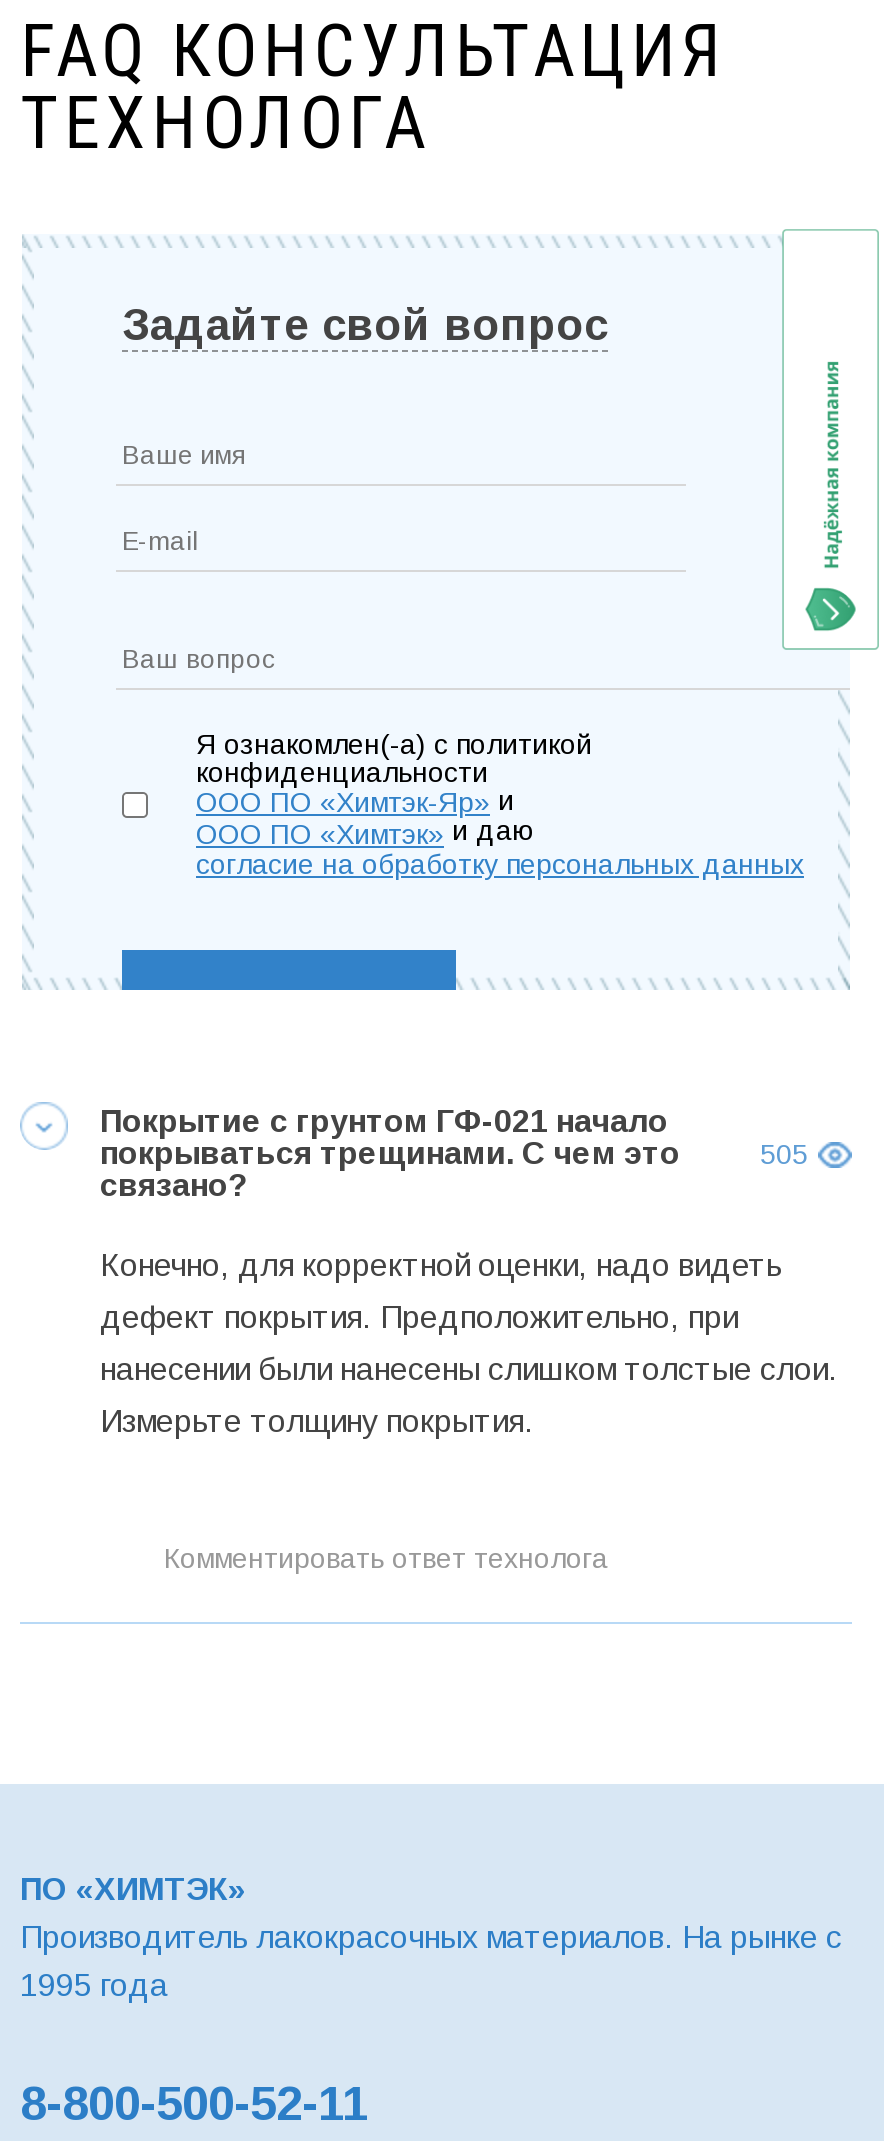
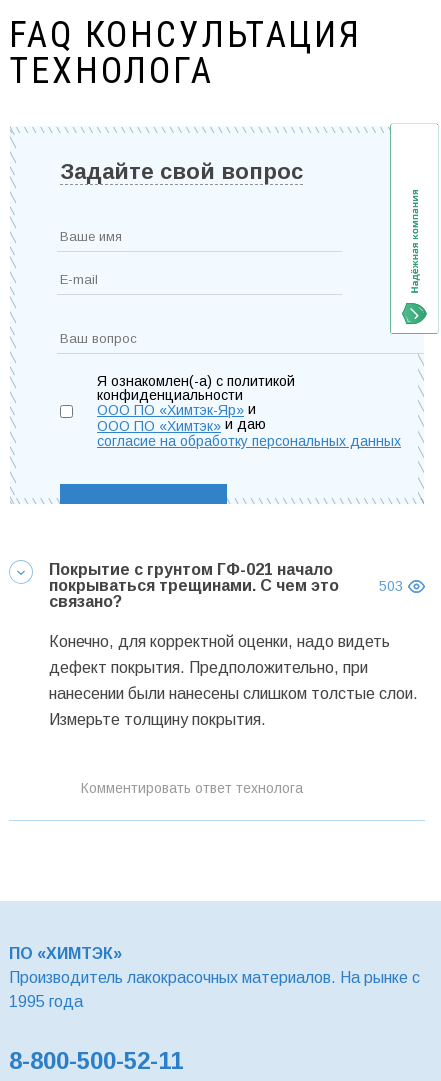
[760,1138,808,1170] 505 -> [379,578,403,594] 503

